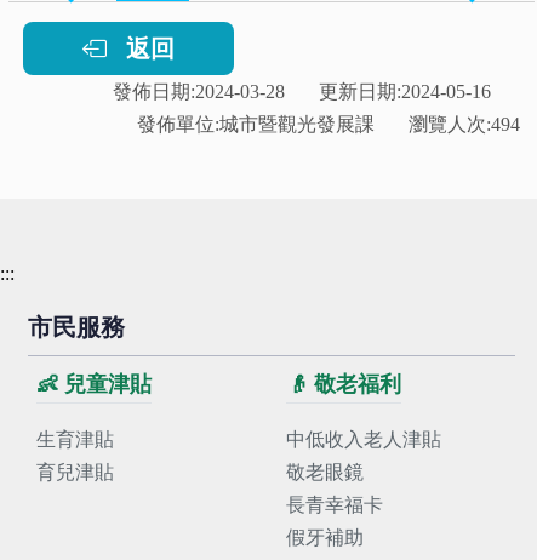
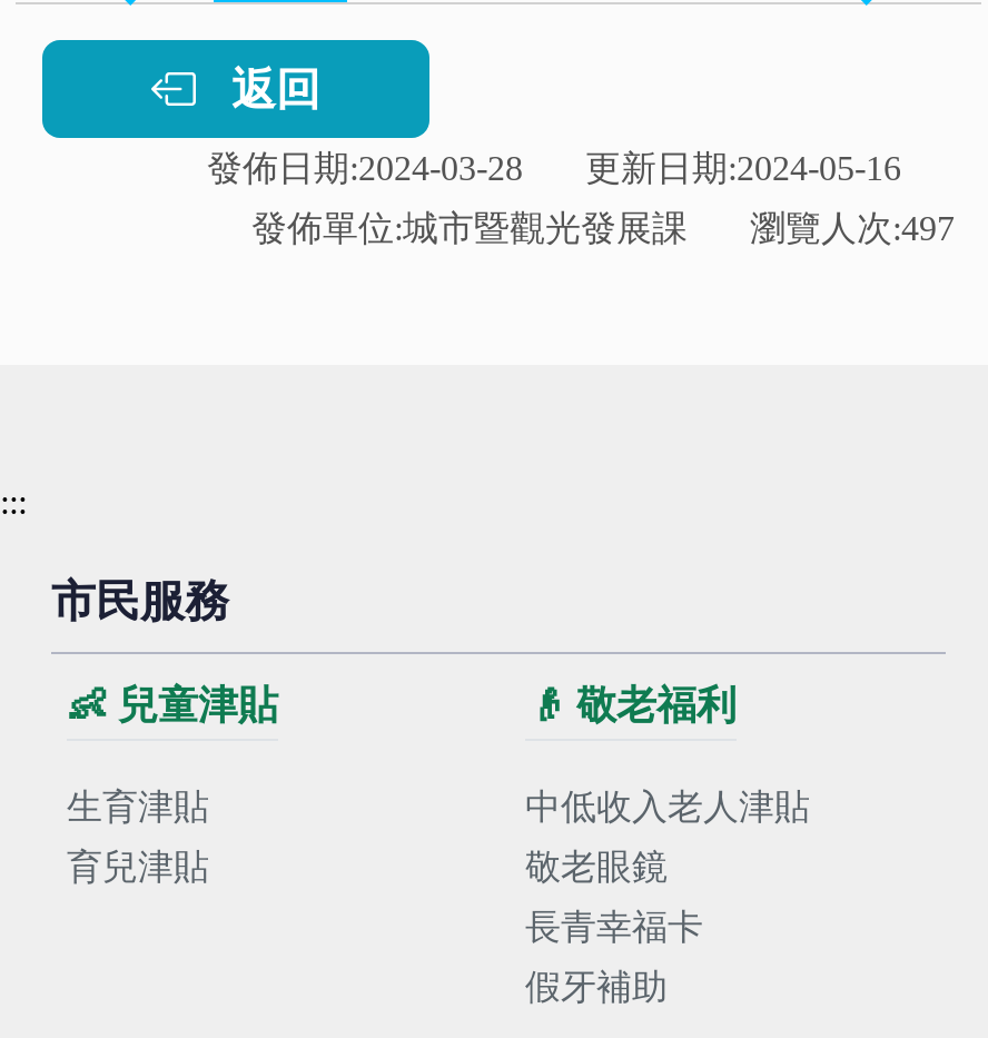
[137,114,520,135] 發佈單位:城市暨觀光發展課 瀏覽人次:494 -> [251,209,955,247] 發佈單位:城市暨觀光發展課 瀏覽人次:497

